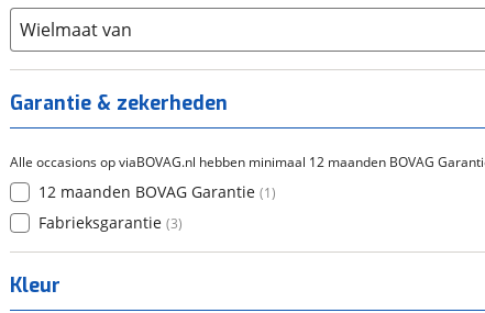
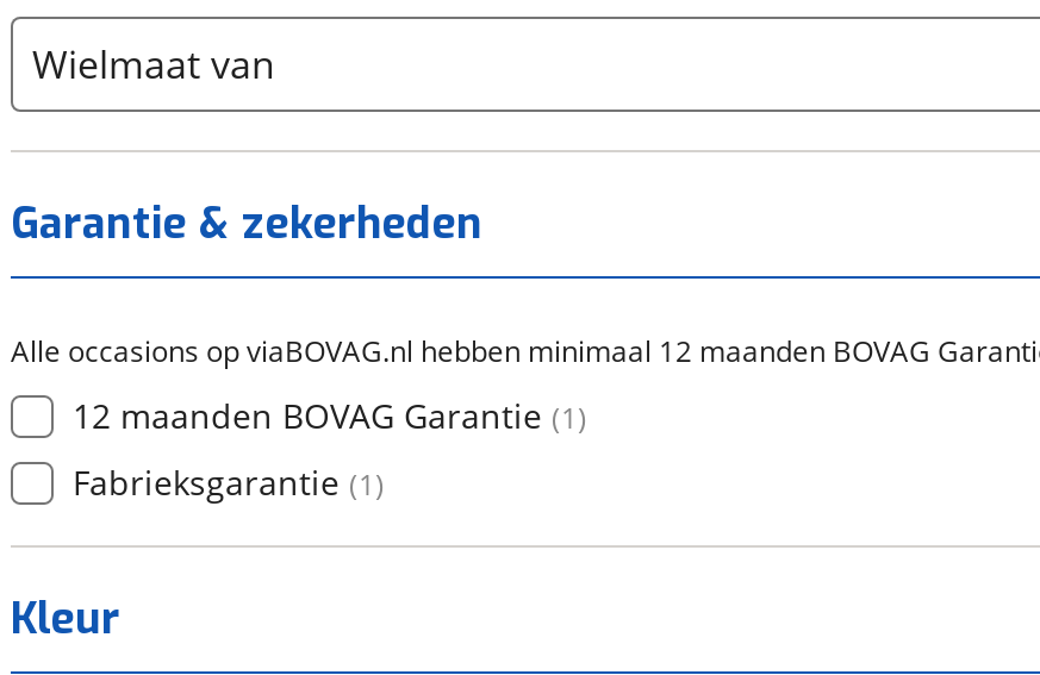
[38,212,183,233] Fabrieksgarantie (3) -> [73,460,385,505] Fabrieksgarantie (1)

